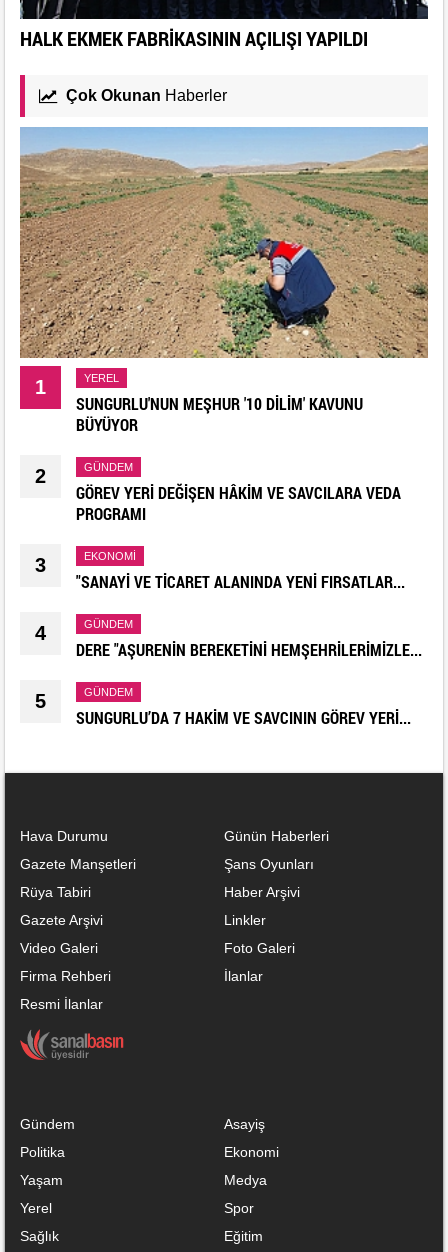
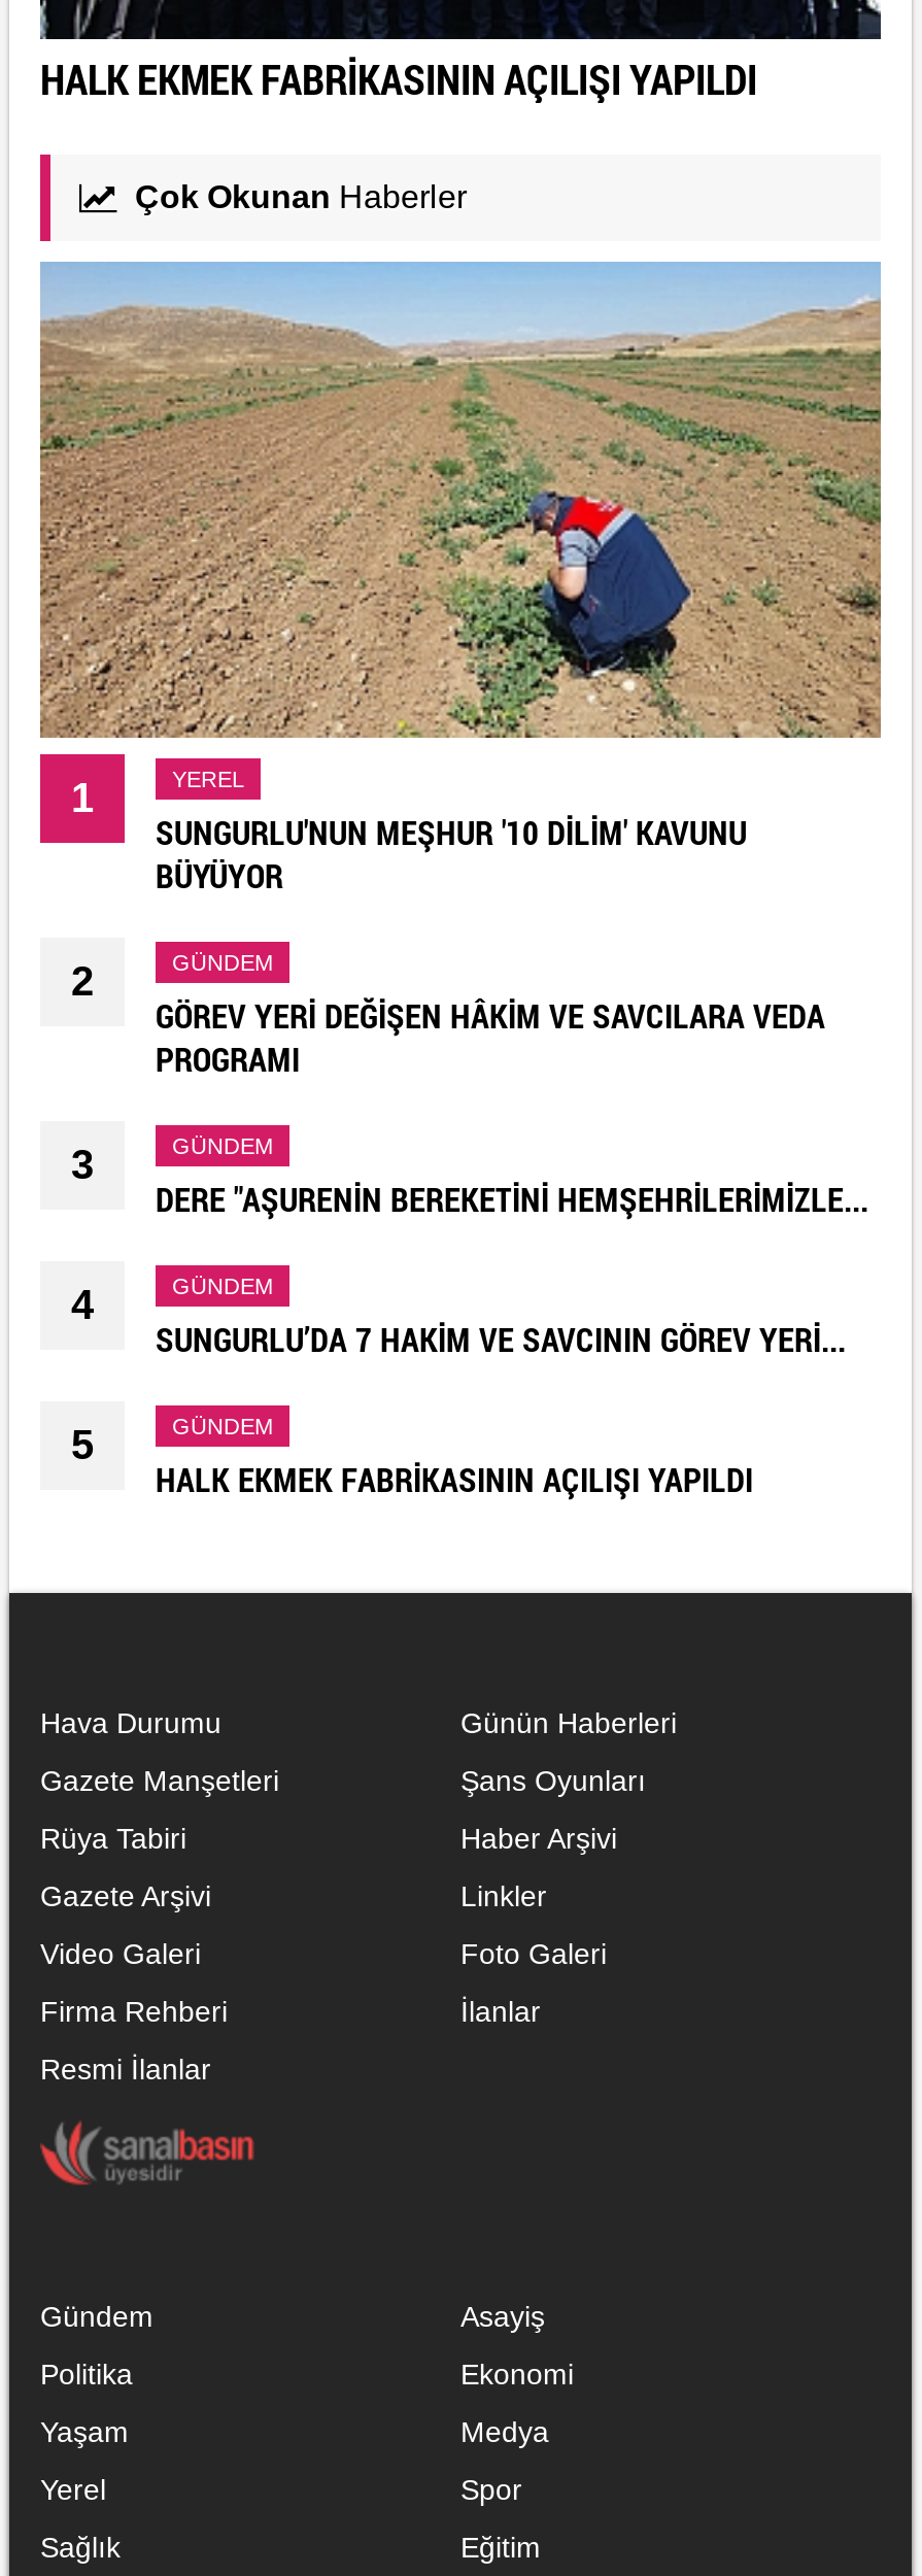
[76,550,405,592] EKONOMI | "SANAYİ VE TİCARET ALANINDA YENİ FIRSATLAR... -> [172,1133,273,1158] GÜNDEM
moved [76,639,422,660] -> [156,1176,868,1219]: DERE "AŞURENİN BEREKETİNİ HEMŞEHRİLERİMİZLE...
moved [76,707,411,728] -> [156,1316,846,1360]: SUNGURLU’DA 7 HAKİM VE SAVCININ GÖREV YERİ...
none -> [156,1456,753,1500] HALK EKMEK FABRİKASININ AÇILIŞI YAPILDI

